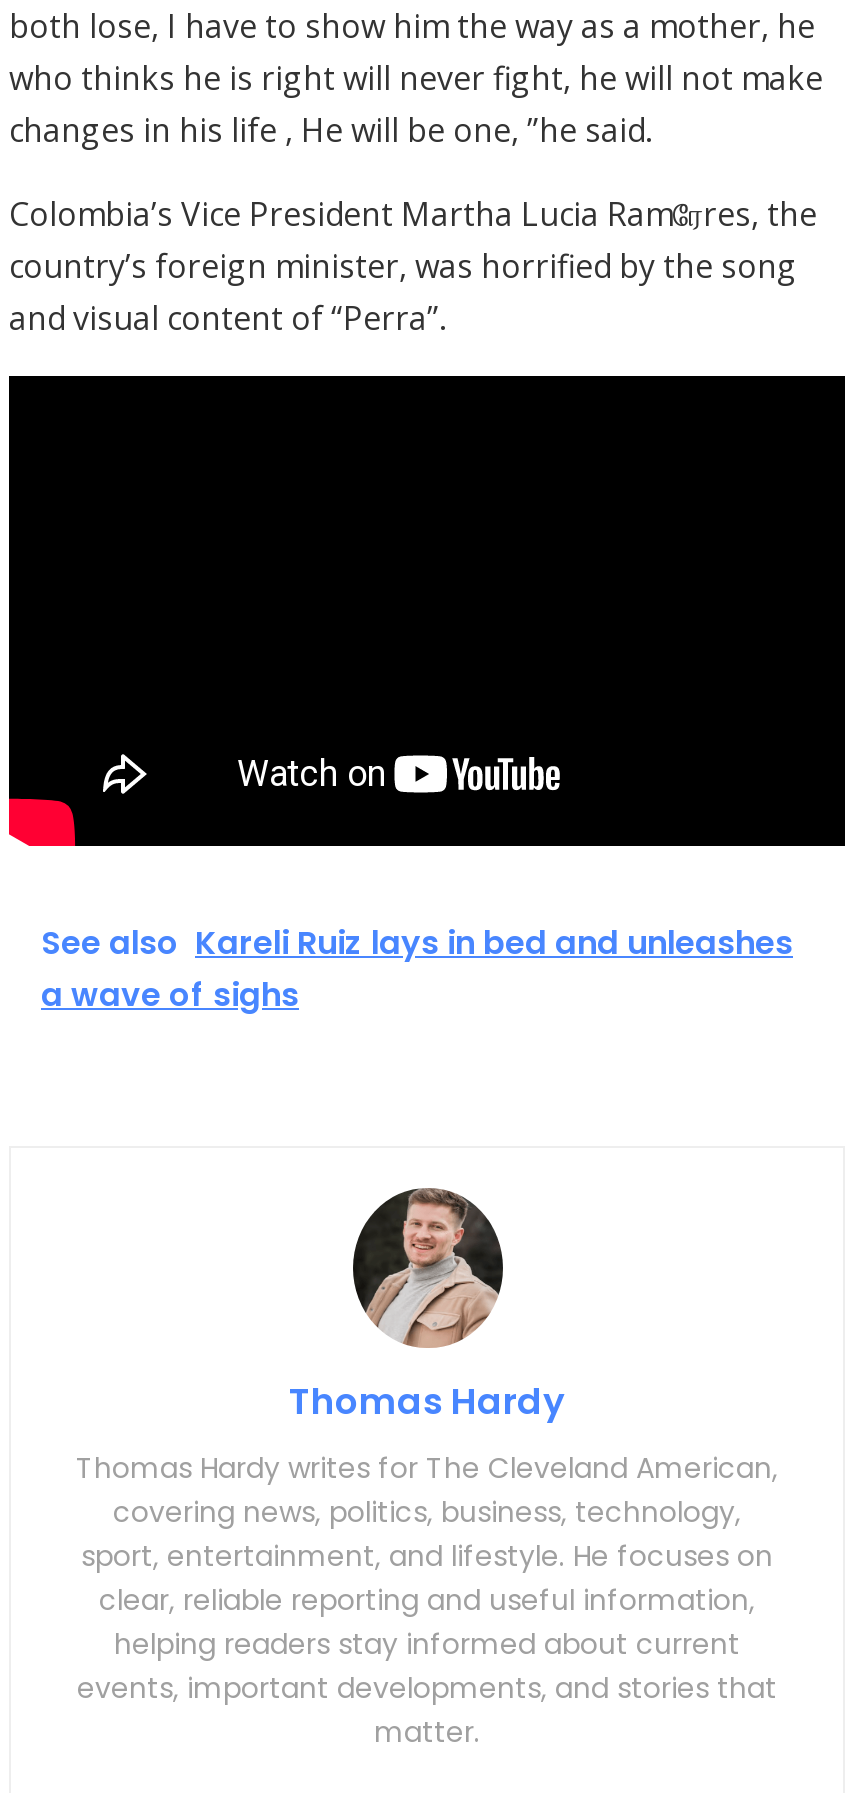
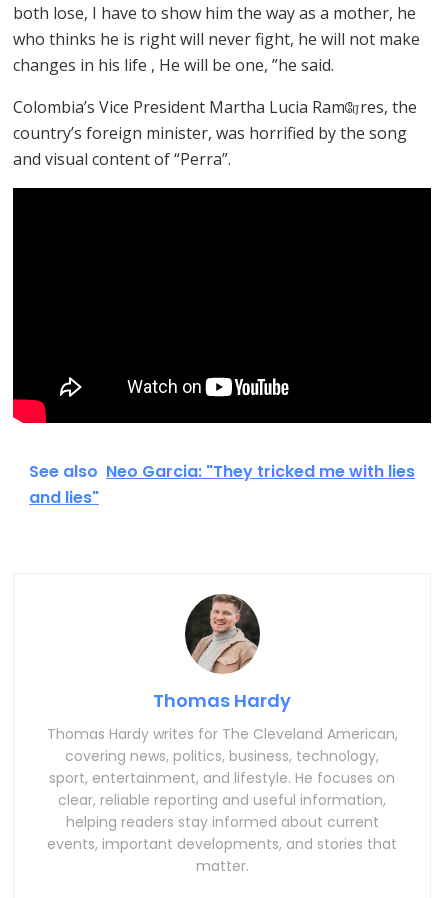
[41,921,793,1019] See also Kareli Ruiz lays in bed and unleashes | a wave of sighs -> [29,460,415,509] See also Neo Garcia: "They tricked me with lies | and lies"

